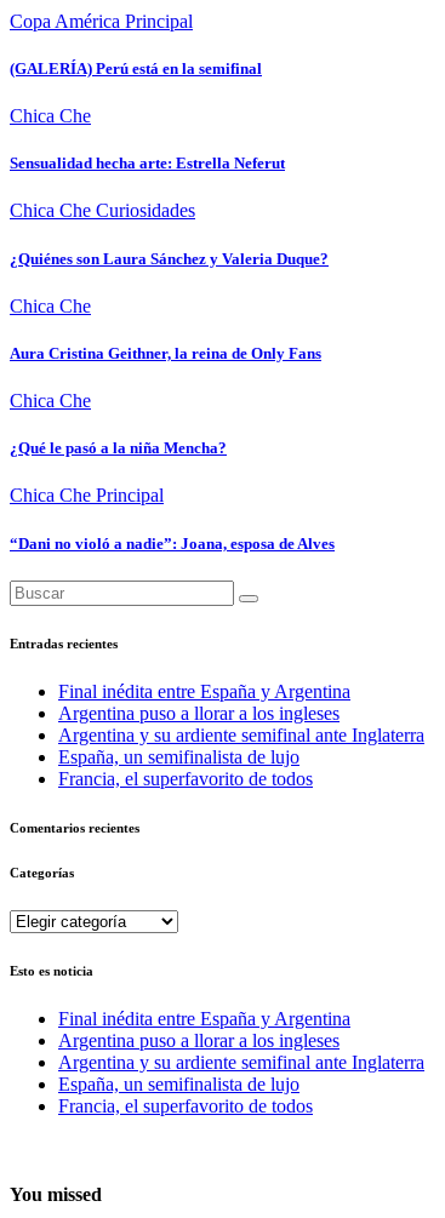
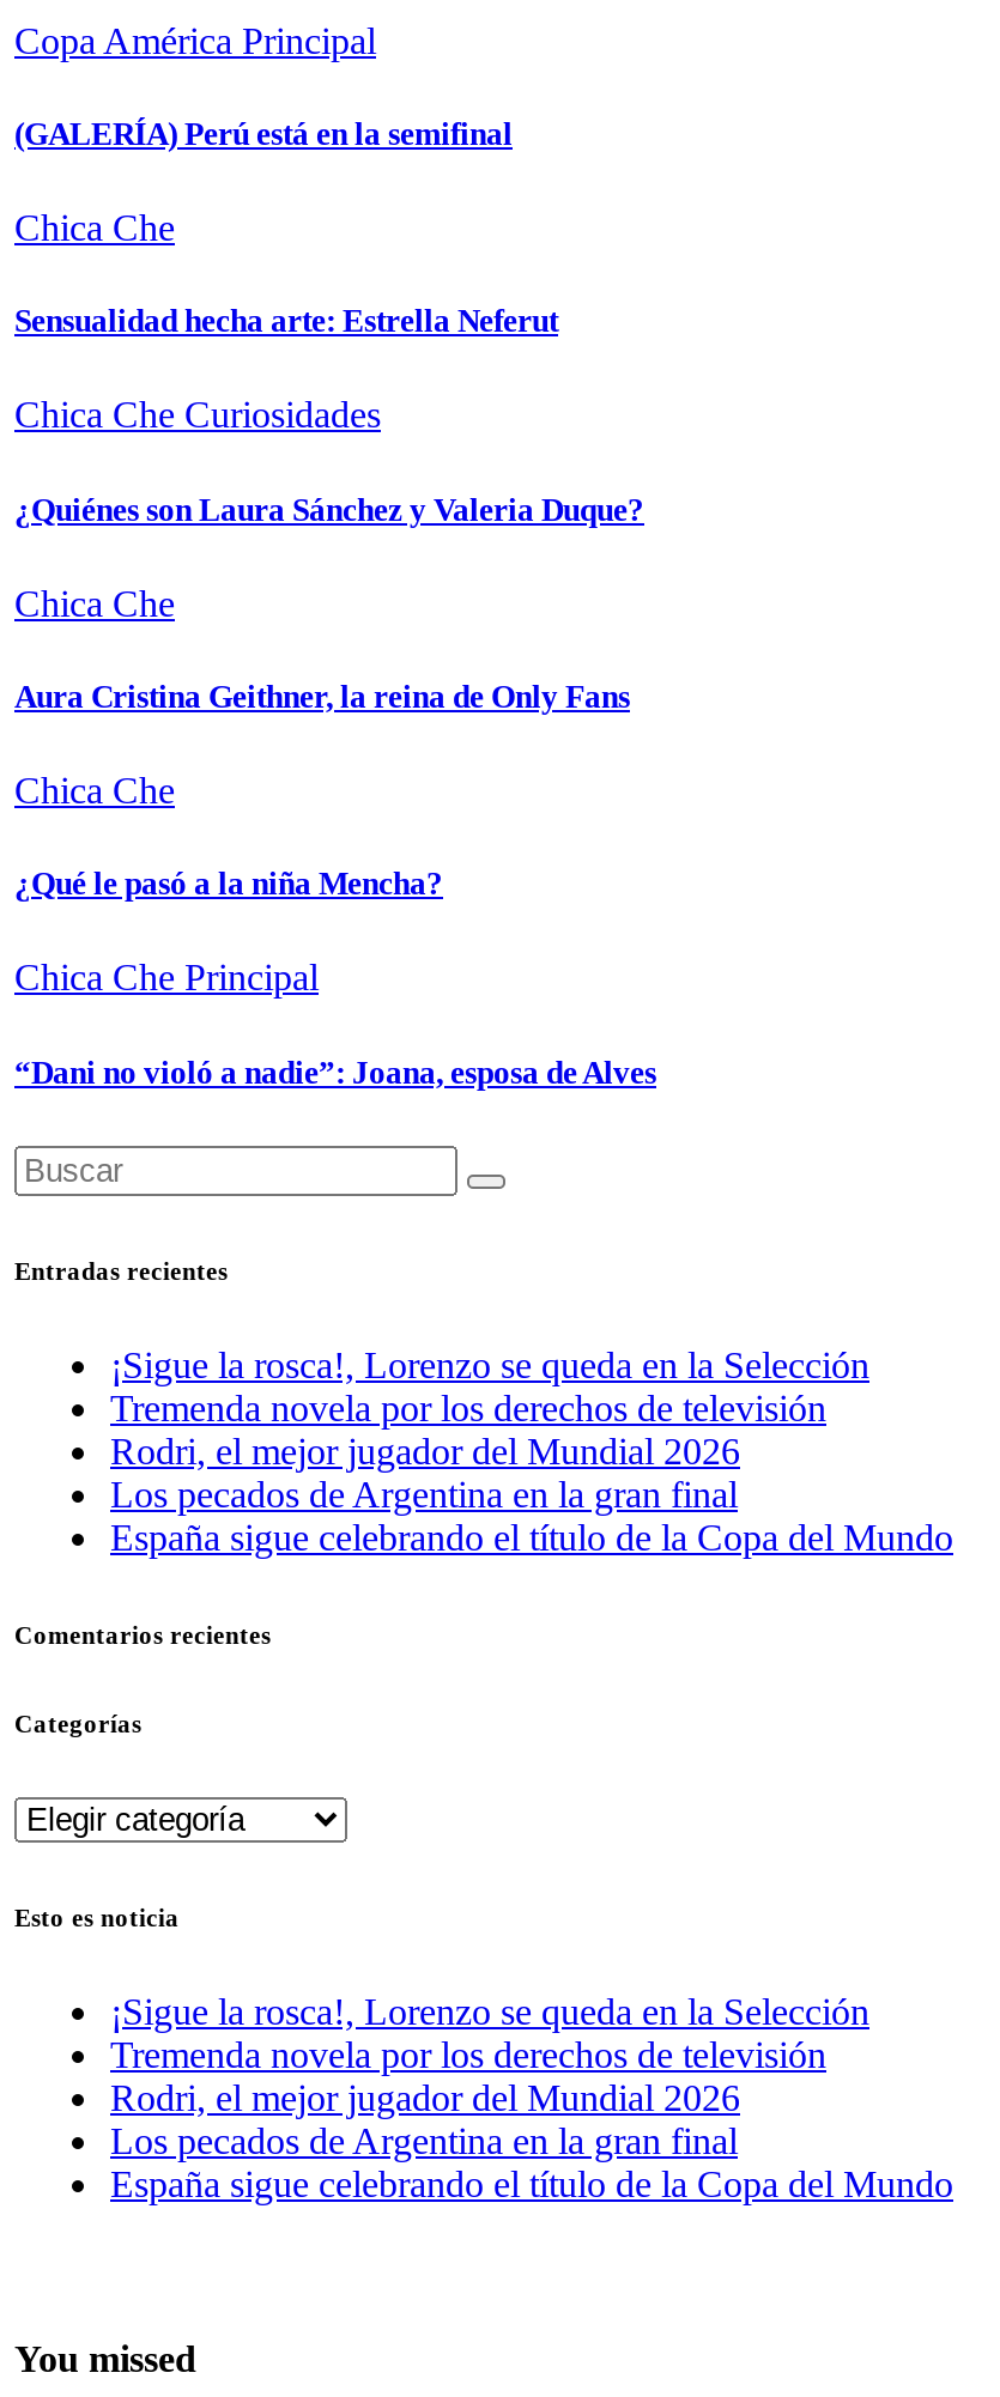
[58,681,424,789] Final inédita entre España y Argentina | Argentina puso a llorar a los ingleses | Argentina y su ardiente semifinal ante Inglaterra | España, un semifinalista de lujo | Francia, el superfavorito de todos -> [110,1344,953,1557] ¡Sigue la rosca!, Lorenzo se queda en la Selección | Tremenda novela por los derechos de televisión | Rodri, el mejor jugador del Mundial 2026 | Los pecados de Argentina en la gran final | España sigue celebrando el título de la Copa del Mundo
[58,1008,424,1116] Final inédita entre España y Argentina | Argentina puso a llorar a los ingleses | Argentina y su ardiente semifinal ante Inglaterra | España, un semifinalista de lujo | Francia, el superfavorito de todos -> [110,1990,953,2203] ¡Sigue la rosca!, Lorenzo se queda en la Selección | Tremenda novela por los derechos de televisión | Rodri, el mejor jugador del Mundial 2026 | Los pecados de Argentina en la gran final | España sigue celebrando el título de la Copa del Mundo

